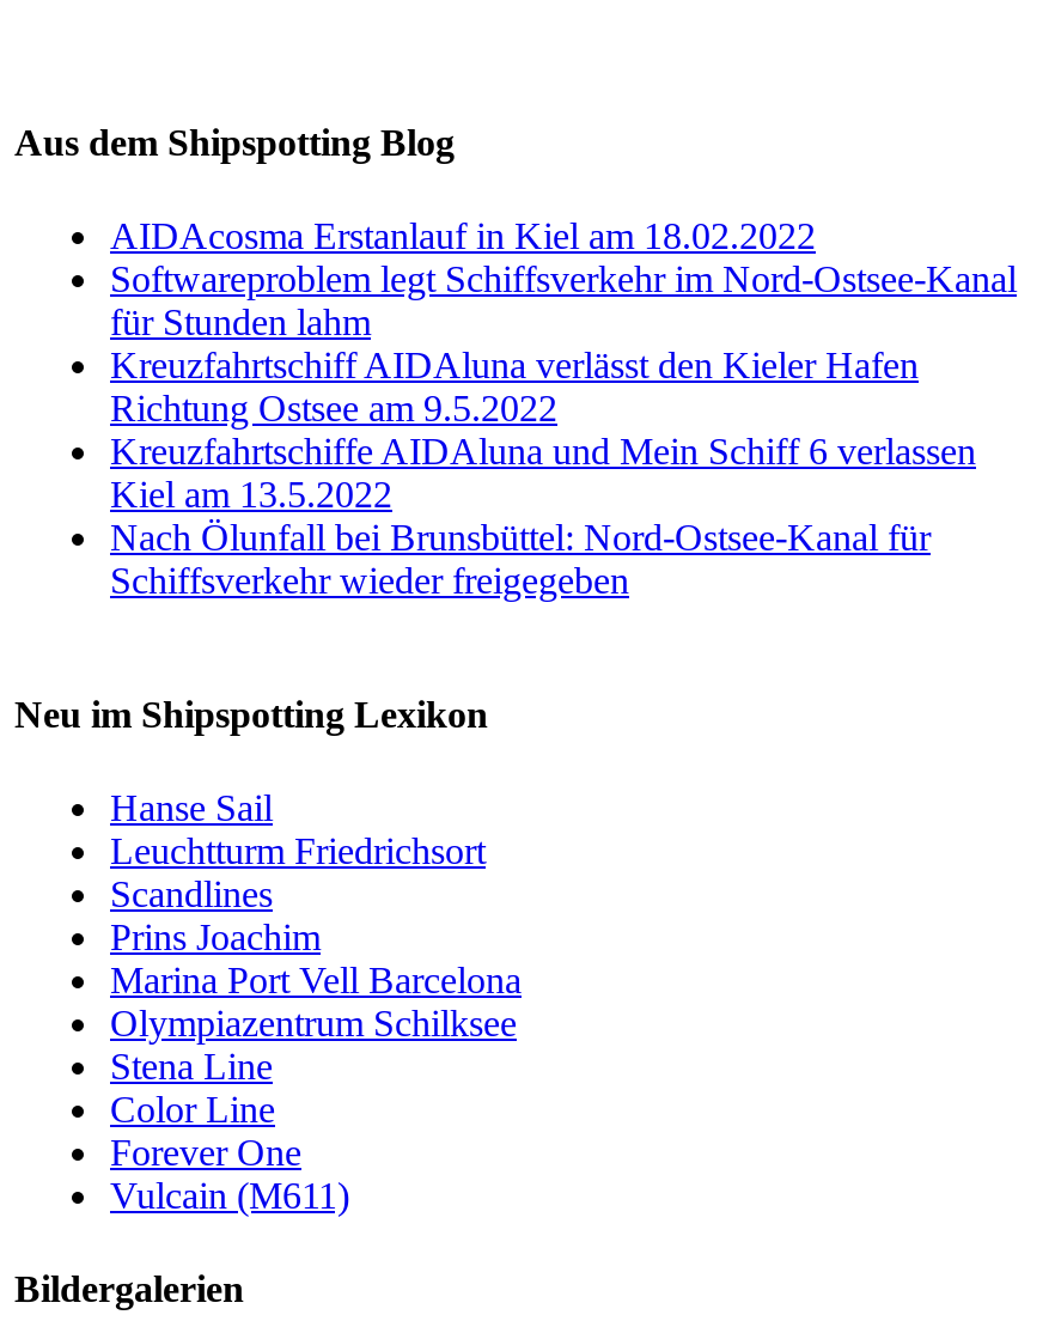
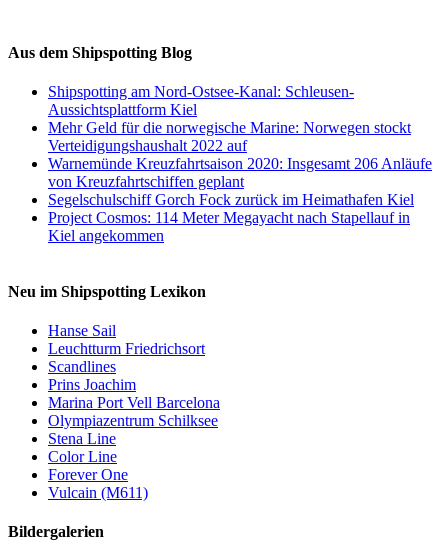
[110,217,1017,602] AIDAcosma Erstanlauf in Kiel am 18.02.2022 | Softwareproblem legt Schiffsverkehr im Nord-Ostsee-Kanal | für Stunden lahm | Kreuzfahrtschiff AIDAluna verlässt den Kieler Hafen | Richtung Ostsee am 9.5.2022 | Kreuzfahrtschiffe AIDAluna und Mein Schiff 6 verlassen | Kiel am 13.5.2022 | Nach Ölunfall bei Brunsbüttel: Nord-Ostsee-Kanal für | Schiffsverkehr wieder freigegeben -> [48,83,432,244] Shipspotting am Nord-Ostsee-Kanal: Schleusen- | Aussichtsplattform Kiel | Mehr Geld für die norwegische Marine: Norwegen stockt | Verteidigungshaushalt 2022 auf | Warnemünde Kreuzfahrtsaison 2020: Insgesamt 206 Anläufe | von Kreuzfahrtschiffen geplant | Segelschulschiff Gorch Fock zurück im Heimathafen Kiel | Project Cosmos: 114 Meter Megayacht nach Stapellauf in | Kiel angekommen

